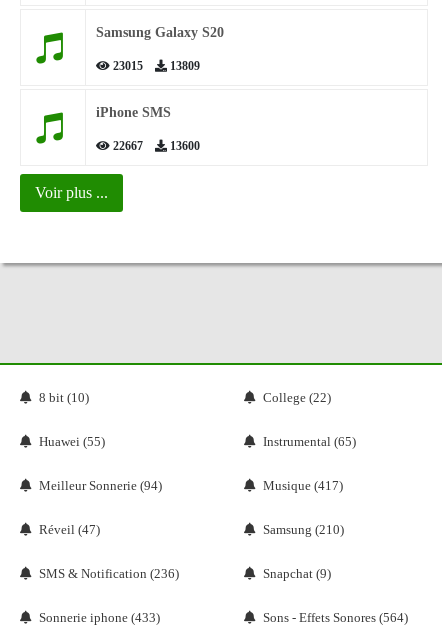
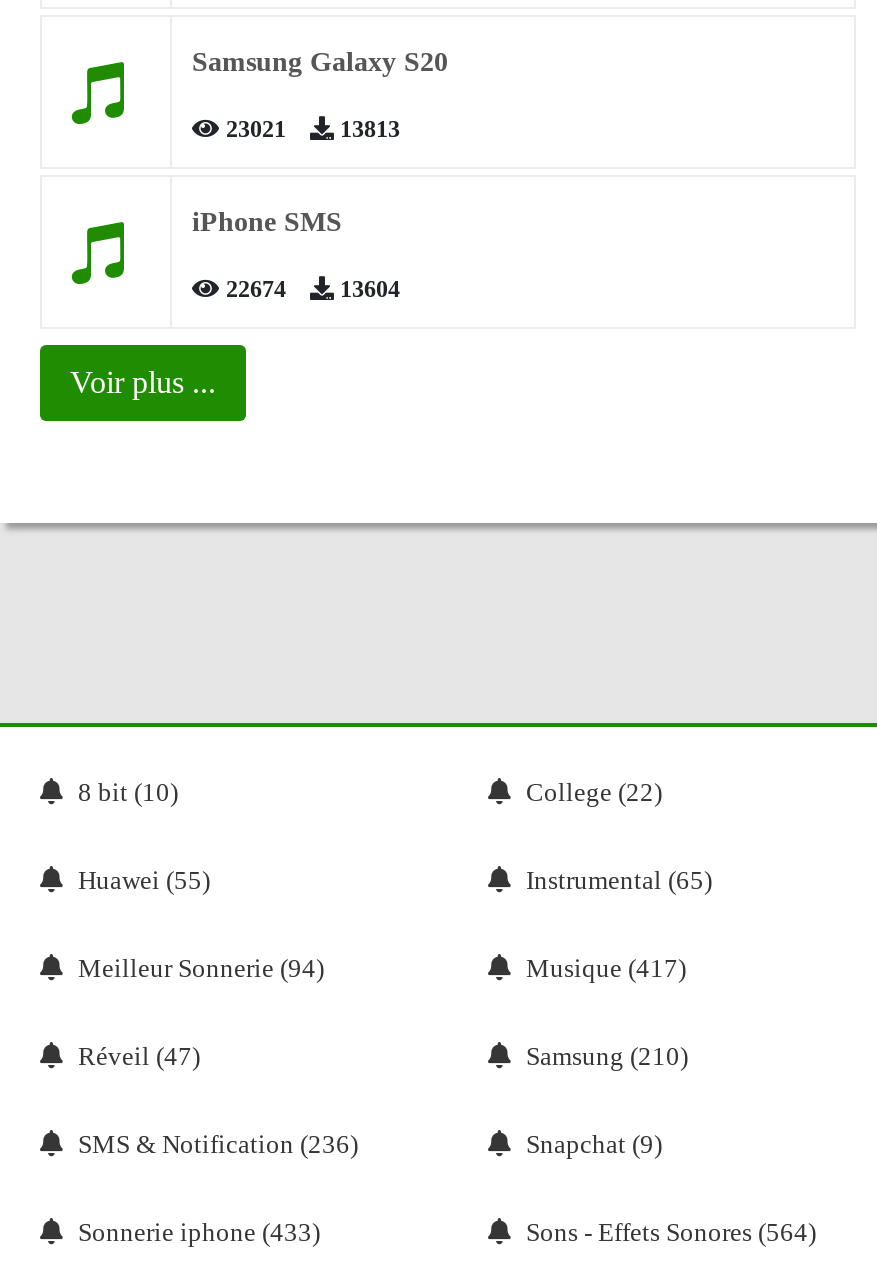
[110,59,143,72] 23015 -> [220,115,286,141] 23021
[167,59,200,72] 13809 -> [334,115,400,141] 13813
[110,139,143,152] 22667 -> [220,275,286,301] 22674
[167,139,200,152] 13600 -> [334,275,400,301] 13604

